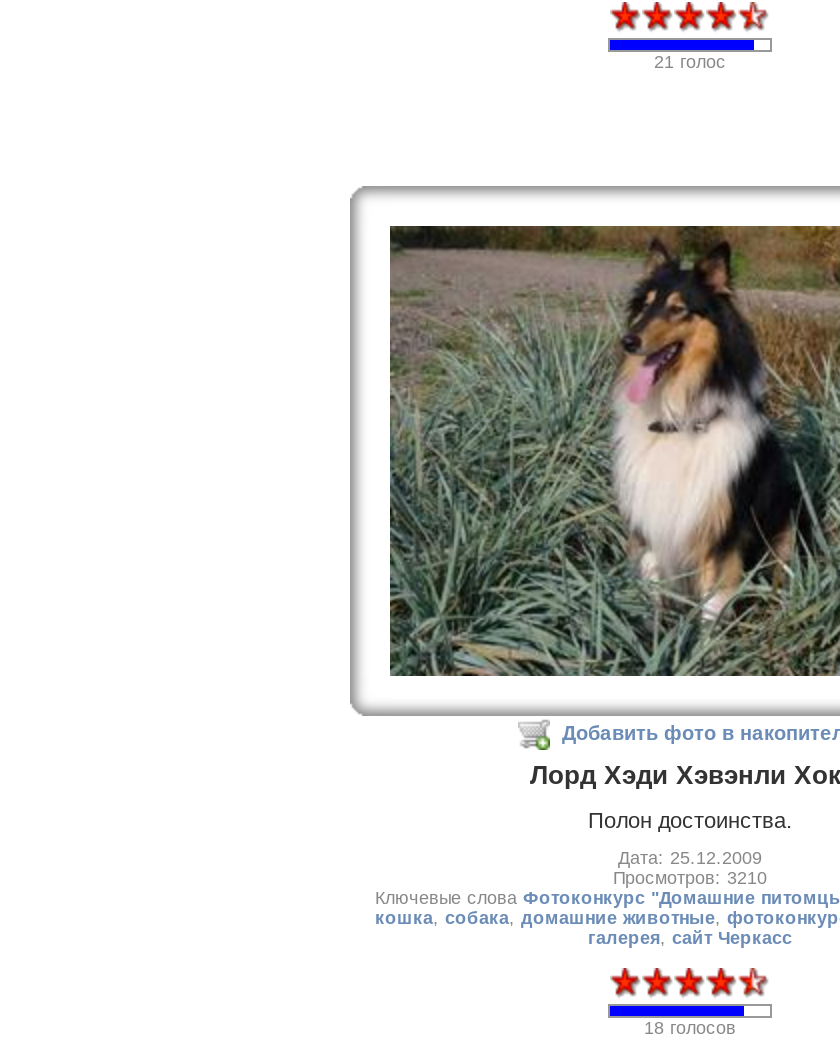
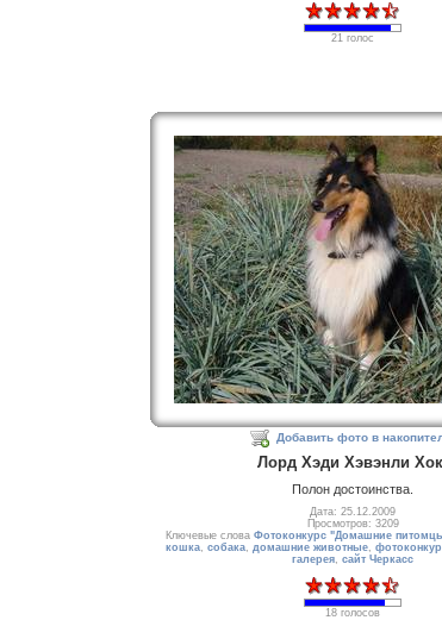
[613,869,767,889] Просмотров: 3210 -> [307,518,399,530] Просмотров: 3209

